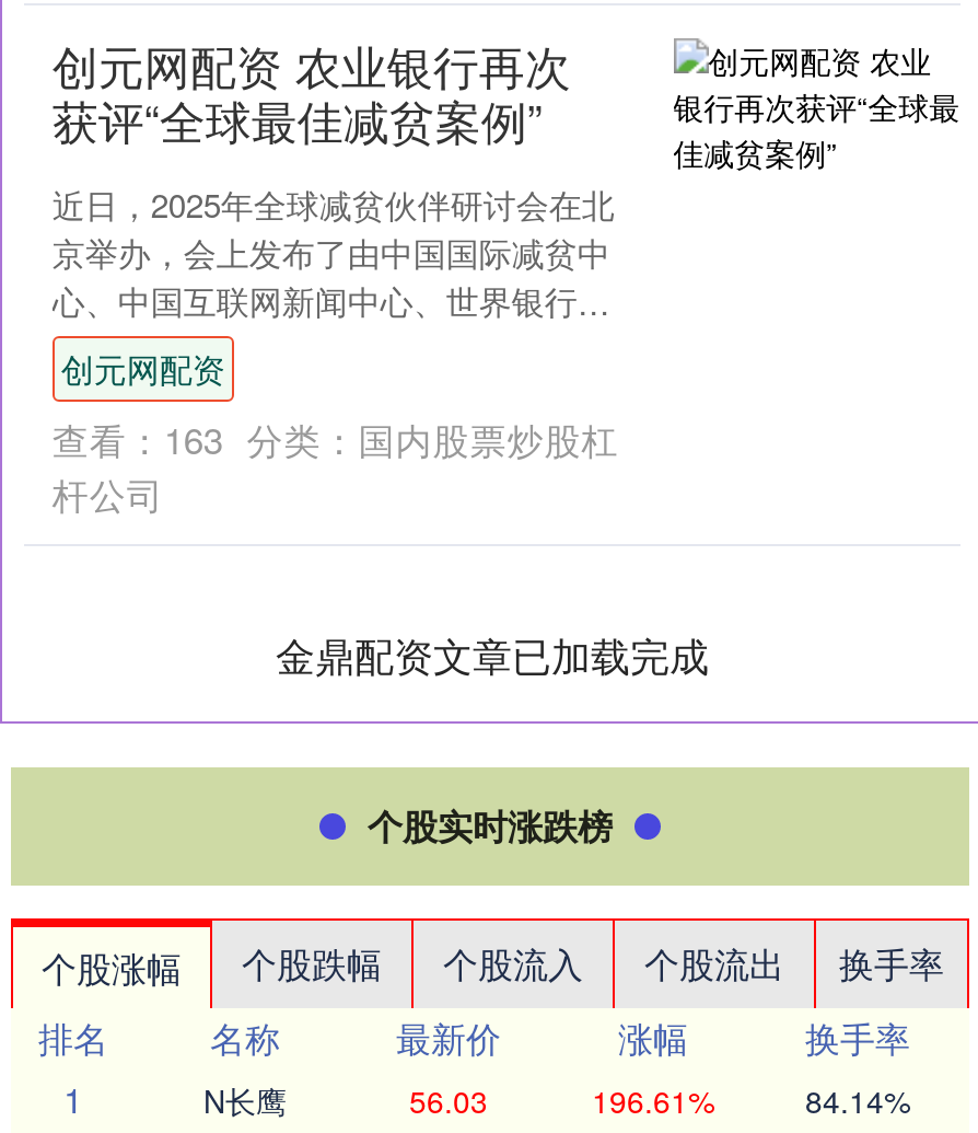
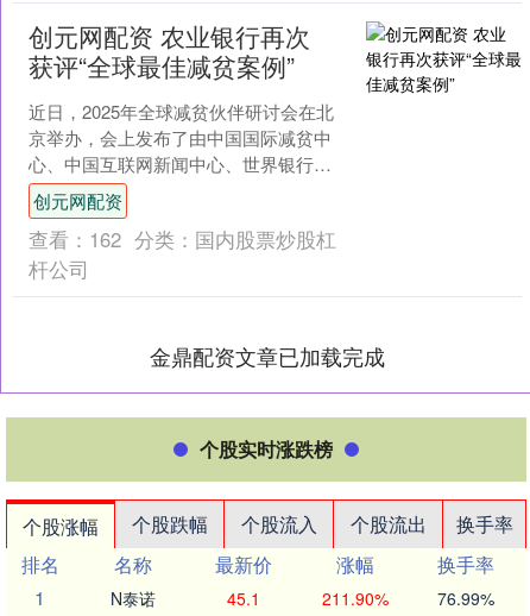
[52,413,619,466] 查看：163 分类：国内股票炒股杠 -> [28,225,336,254] 查看：162 分类：国内股票炒股杠
[203,1079,287,1123] N长鹰 -> [111,587,156,610] N泰诺
[409,1079,488,1123] 56.03 -> [227,587,260,610] 45.1
[592,1079,714,1123] 196.61% -> [321,587,388,610] 211.90%
[805,1079,910,1123] 84.14% -> [437,587,494,610] 76.99%

